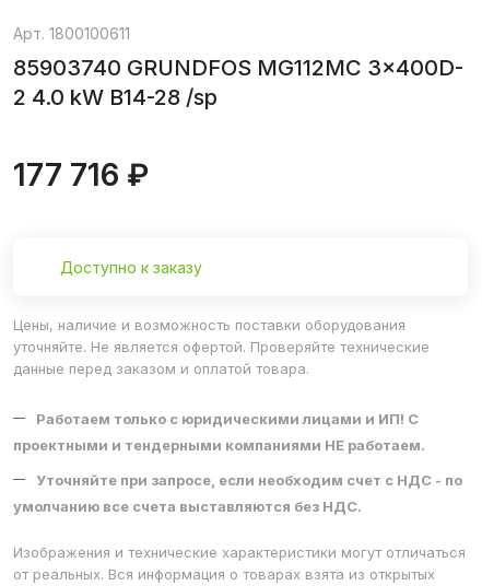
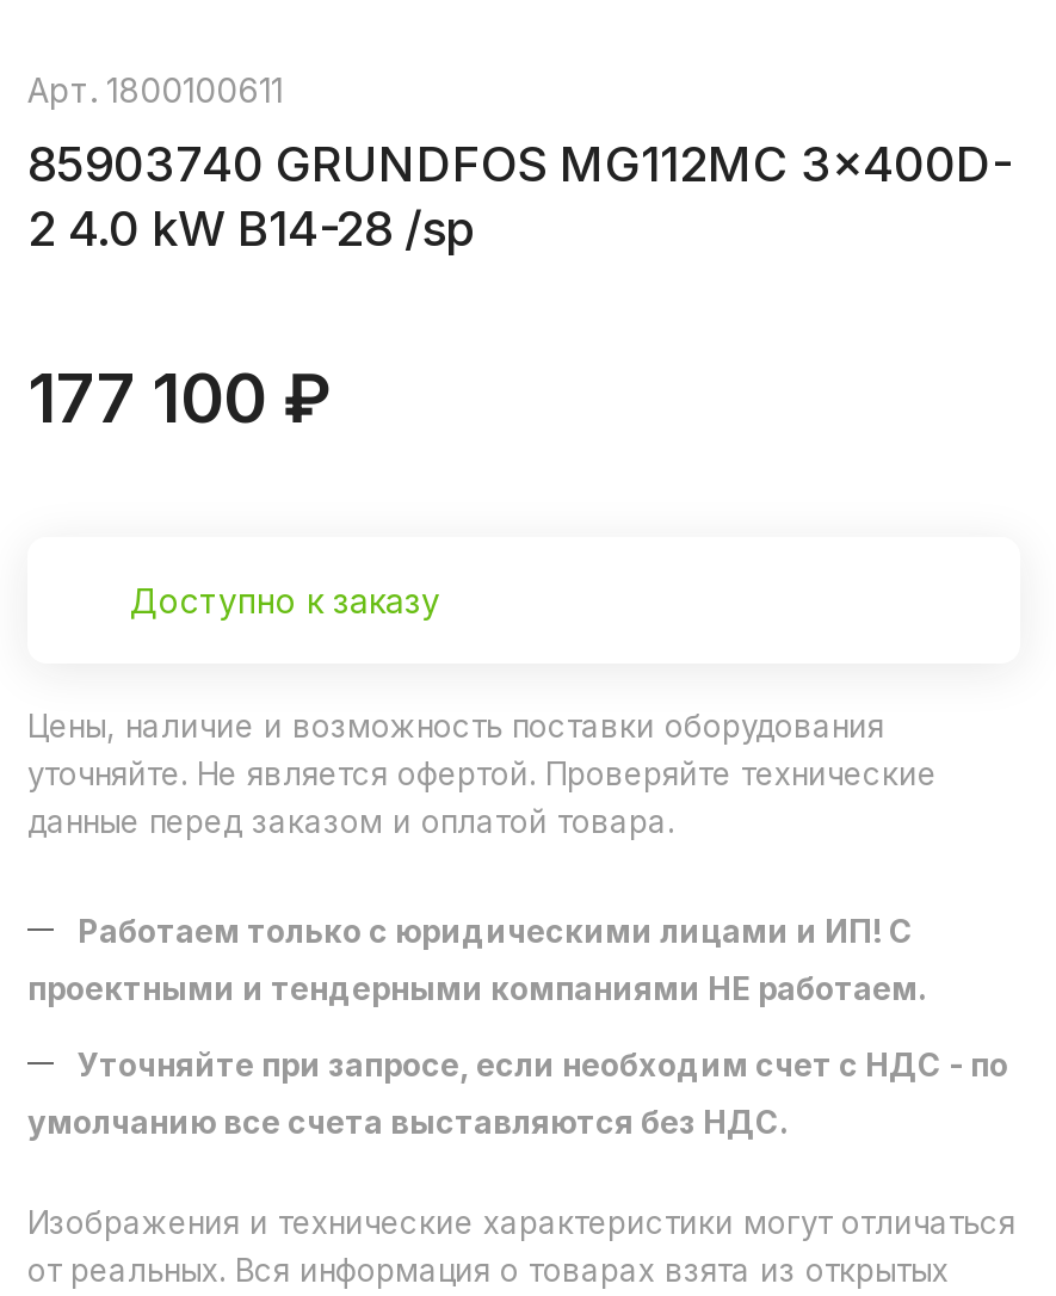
[13,157,149,194] 177 716 ₽ -> [27,359,331,440] 177 100 ₽

